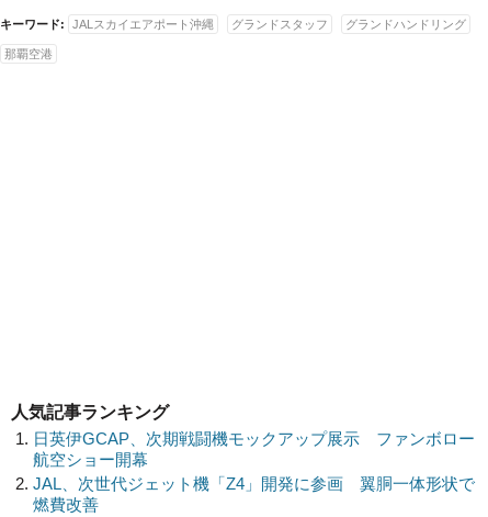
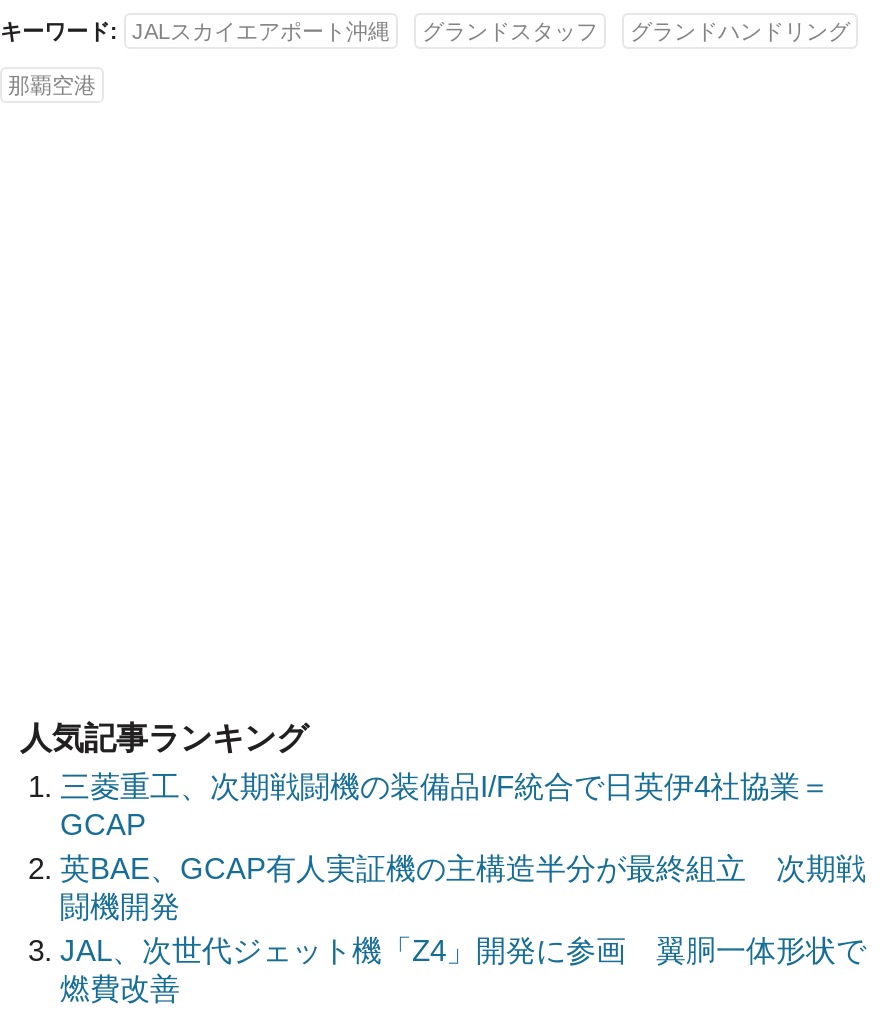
[33,429,475,469] 日英伊GCAP、次期戦闘機モックアップ展示 ファンボロー | 航空ショー開幕 -> [60,769,866,923] 三菱重工、次期戦闘機の装備品I/F統合で日英伊4社協業＝ | GCAP | 英BAE、GCAP有人実証機の主構造半分が最終組立 次期戦 | 闘機開発

